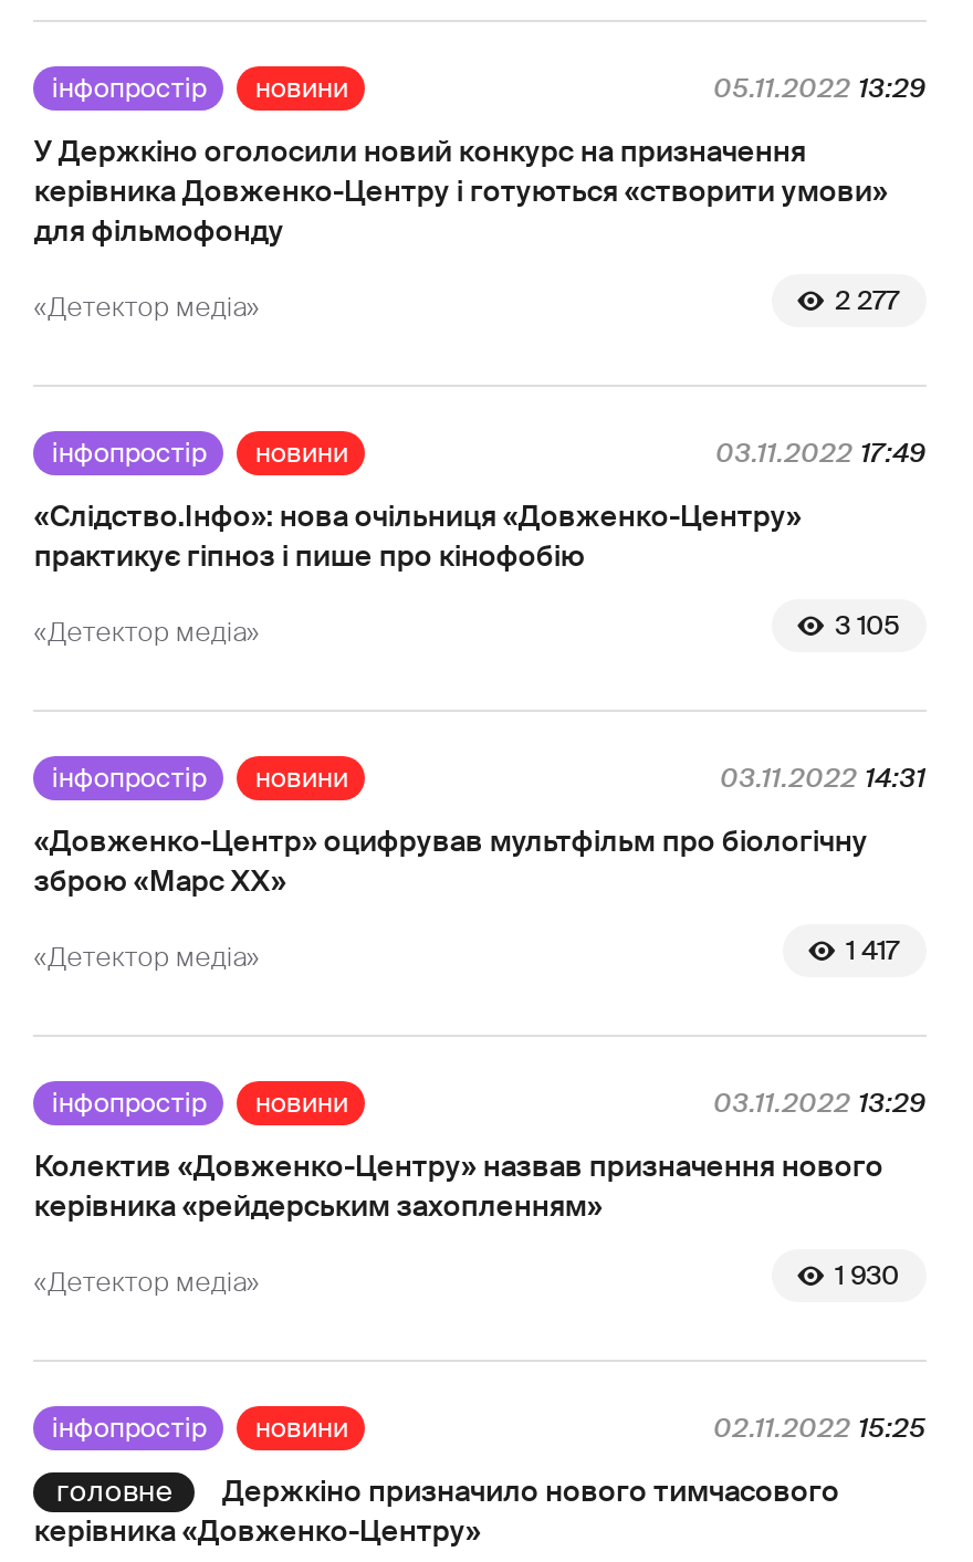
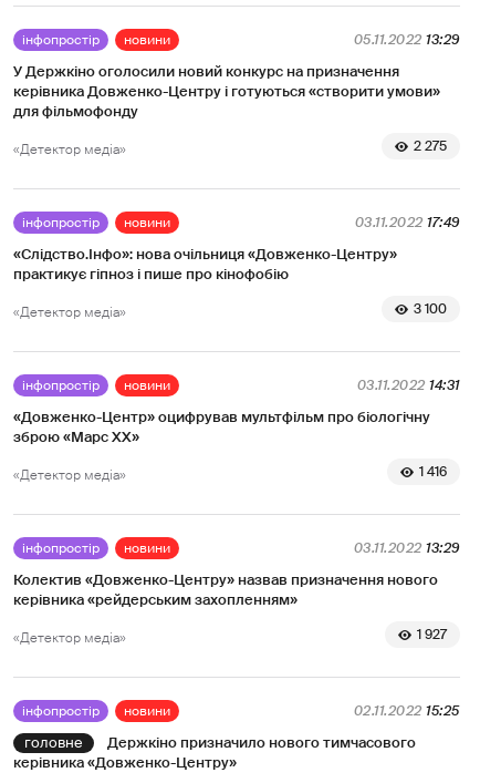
[835,284,899,319] 2 277 -> [413,138,446,155] 2 275
[835,609,899,644] 3 105 -> [413,301,446,318] 3 100
[846,934,899,969] 1 417 -> [419,463,446,481] 1 416
[835,1259,899,1294] 1 930 -> [417,626,446,644] 1 927

